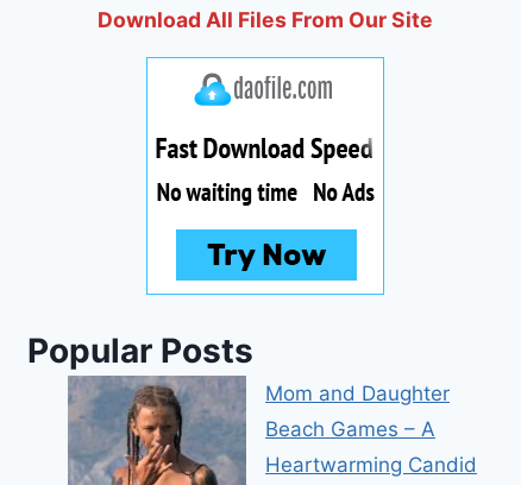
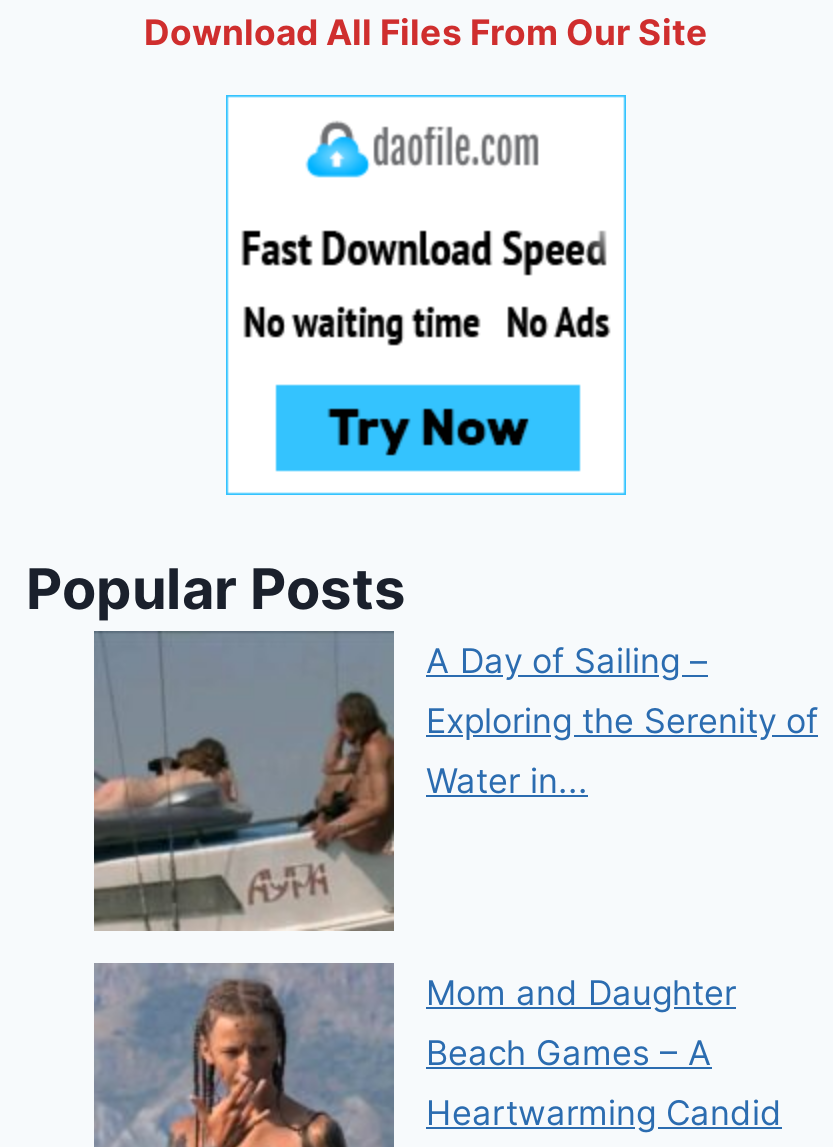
none -> [94,633,818,933] [image] | A Day of Sailing – | Exploring the Serenity of | Water in...

